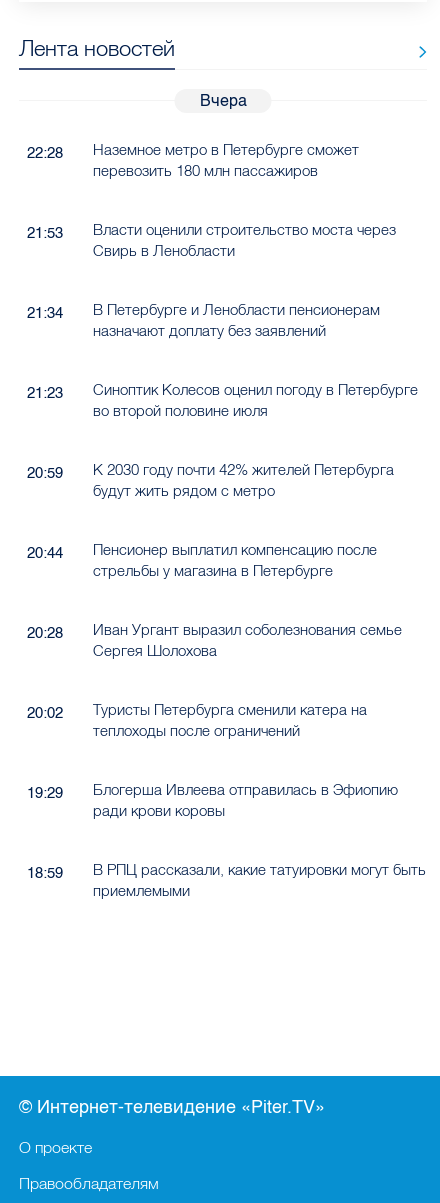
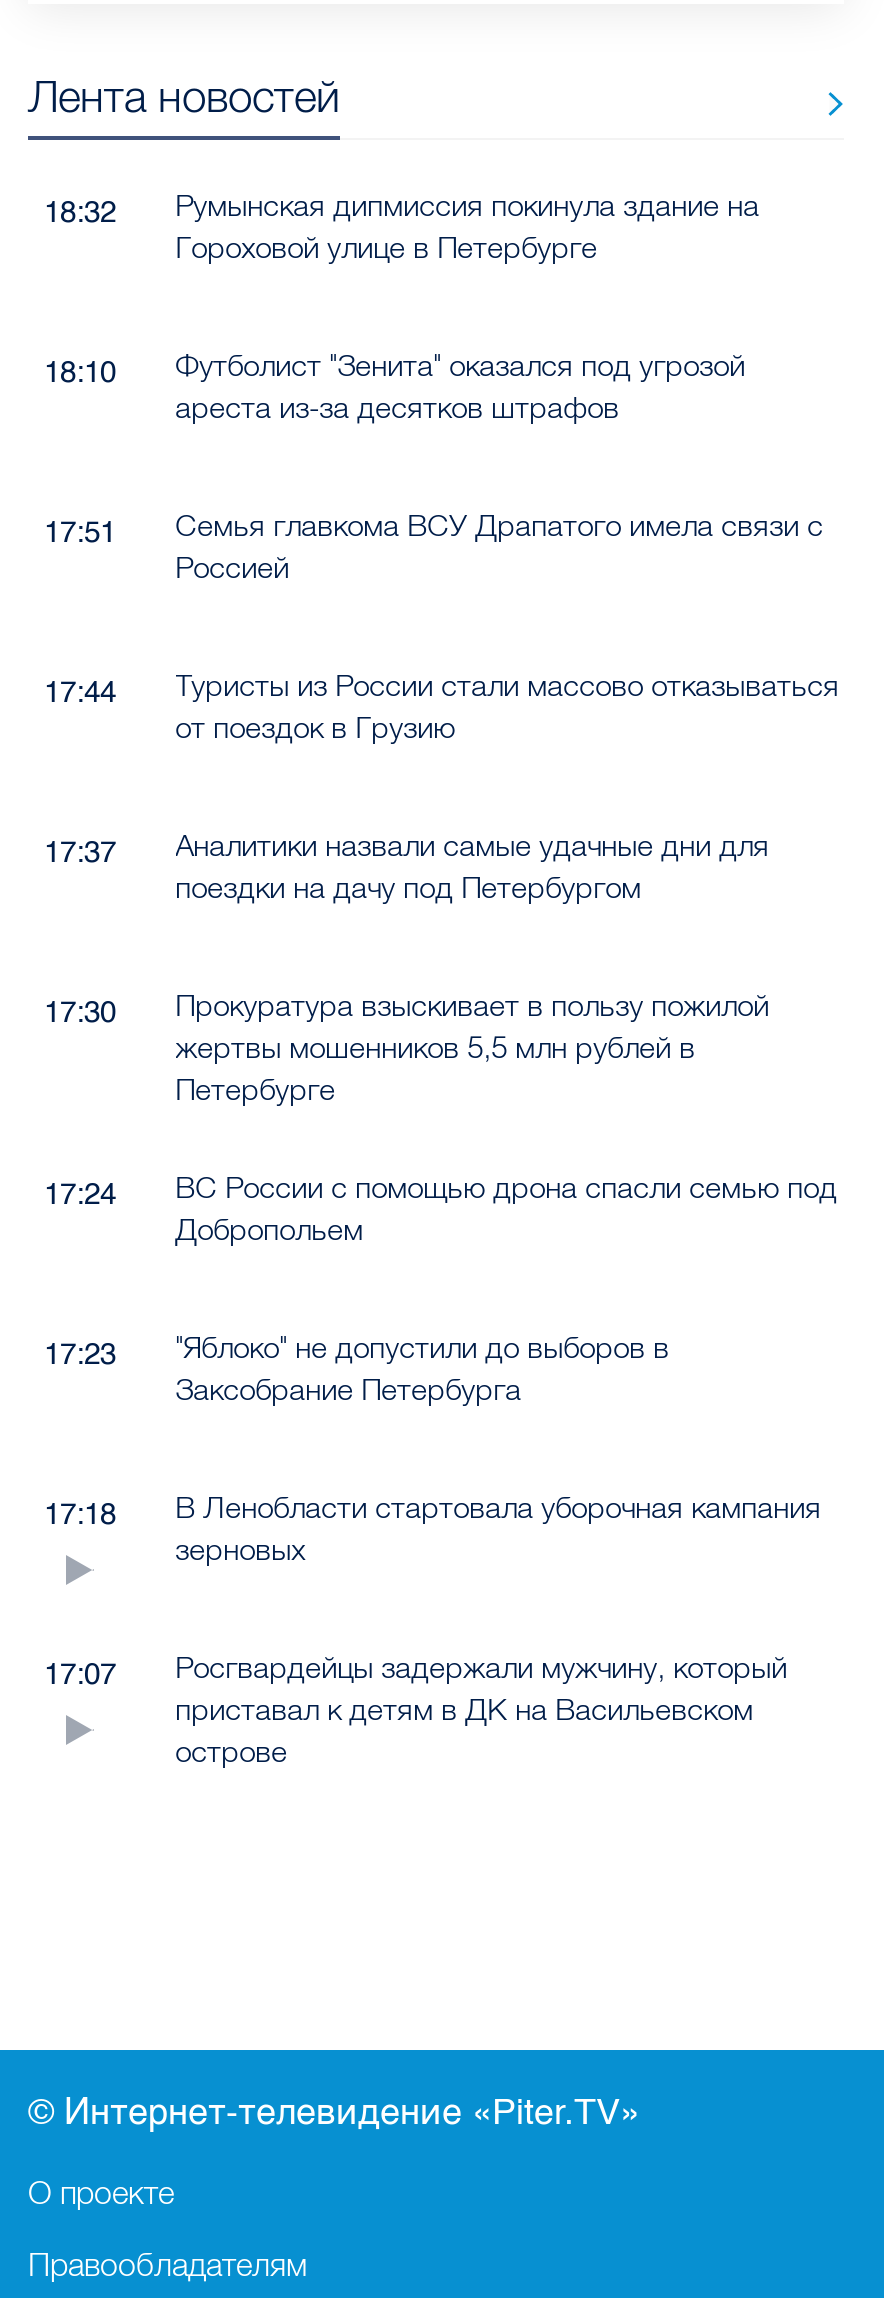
[27,91,426,900] Вчера | 22:28 | Наземное метро в Петербурге сможет | перевозить 180 млн пассажиров | 21:53 | Власти оценили строительство моста через | Свирь в Ленобласти | 21:34 | В Петербурге и Ленобласти пенсионерам | назначают доплату без заявлений | 21:23 | Синоптик Колесов оценил погоду в Петербурге | во второй половине июля | 20:59 | К 2030 году почти 42% жителей Петербурга | будут жить рядом с метро | 20:44 | Пенсионер выплатил компенсацию после | стрельбы у магазина в Петербурге | 20:28 | Иван Ургант выразил соболезнования семье | Сергея Шолохова | 20:02 | Туристы Петербурга сменили катера на | теплоходы после ограничений | 19:29 | Блогерша Ивлеева отправилась в Эфиопию | ради крови коровы | 18:59 | В РПЦ рассказали, какие татуировки могут быть | приемлемыми -> [44,186,839,1770] 18:32 | Румынская дипмиссия покинула здание на | Гороховой улице в Петербурге | 18:10 | Футболист "Зенита" оказался под угрозой | ареста из-за десятков штрафов | 17:51 | Семья главкома ВСУ Драпатого имела связи с | Россией | 17:44 | Туристы из России стали массово отказываться | от поездок в Грузию | 17:37 | Аналитики назвали самые удачные дни для | поездки на дачу под Петербургом | 17:30 | Прокуратура взыскивает в пользу пожилой | жертвы мошенников 5,5 млн рублей в | Петербурге | 17:24 | ВС России с помощью дрона спасли семью под | Добропольем | 17:23 | "Яблоко" не допустили до выборов в | Заксобрание Петербурга | 17:18 | В Ленобласти стартовала уборочная кампания | зерновых | 17:07 | Росгвардейцы задержали мужчину, который | приставал к детям в ДК на Васильевском | острове

